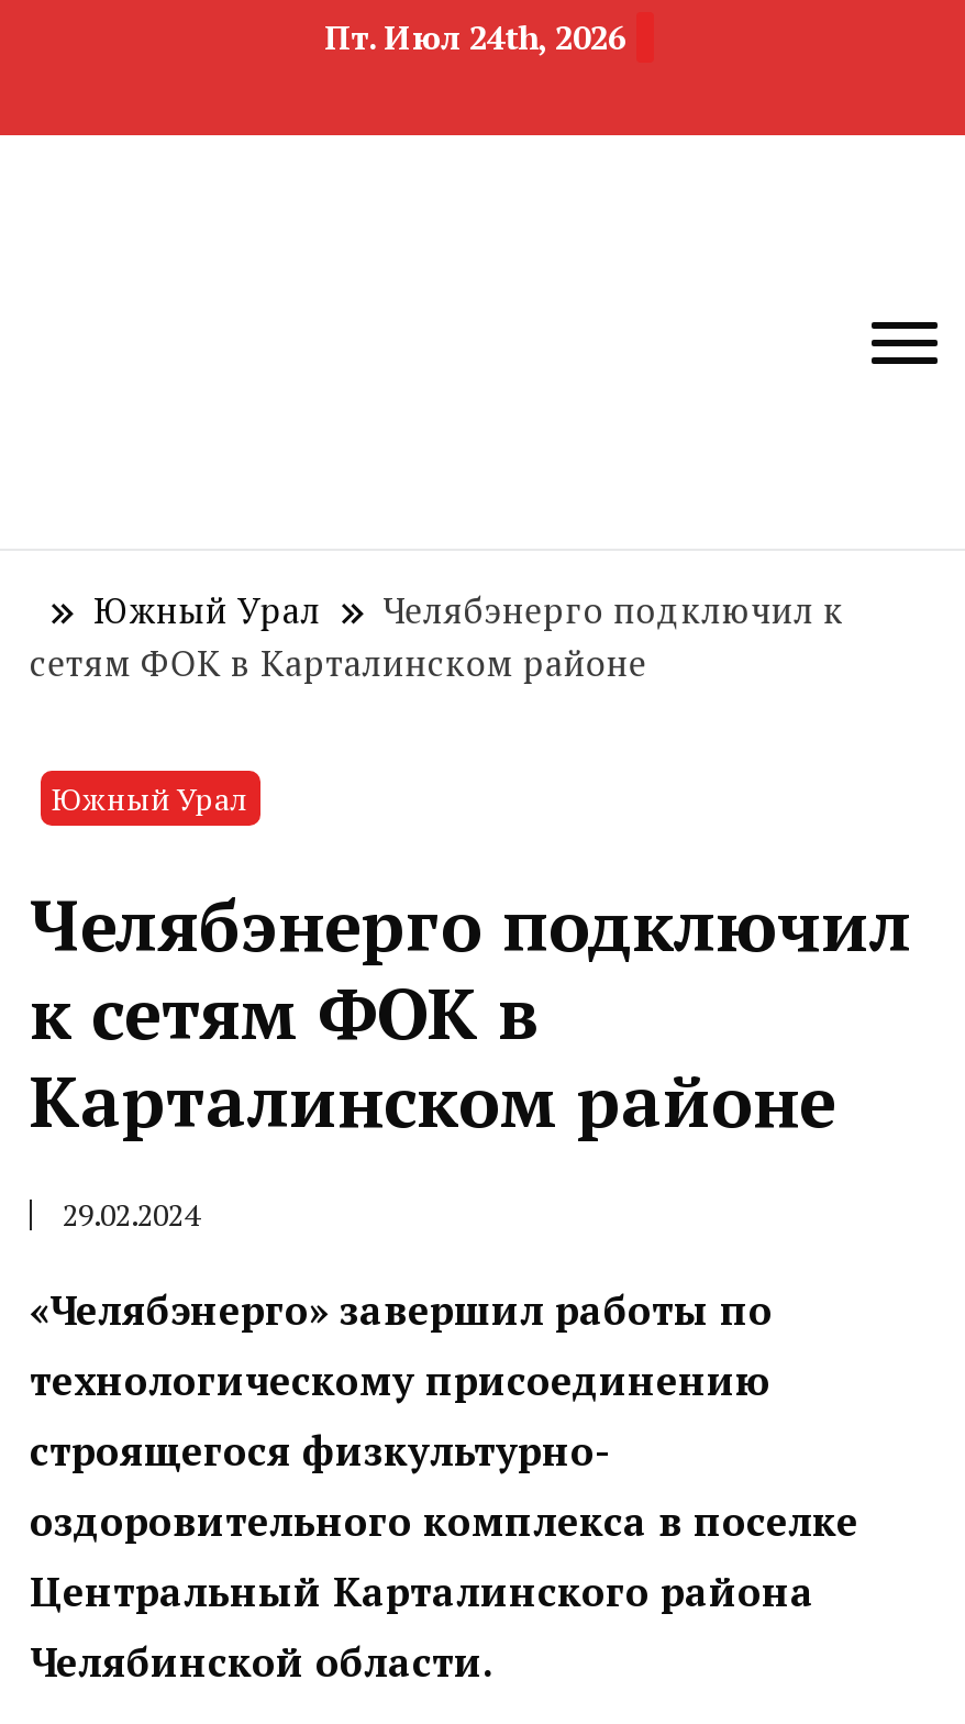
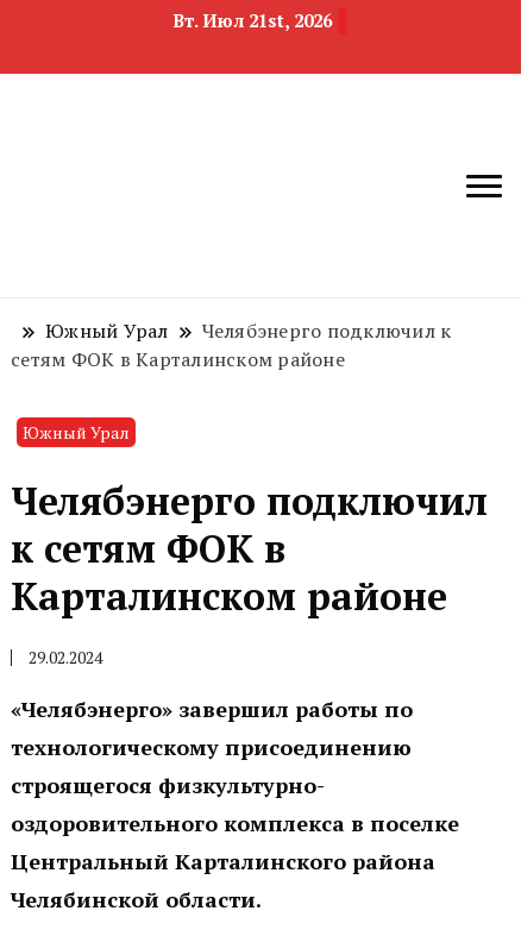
[324,14,625,58] Пт. Июл 24th, 2026 -> [172,8,331,32] Вт. Июл 21st, 2026

